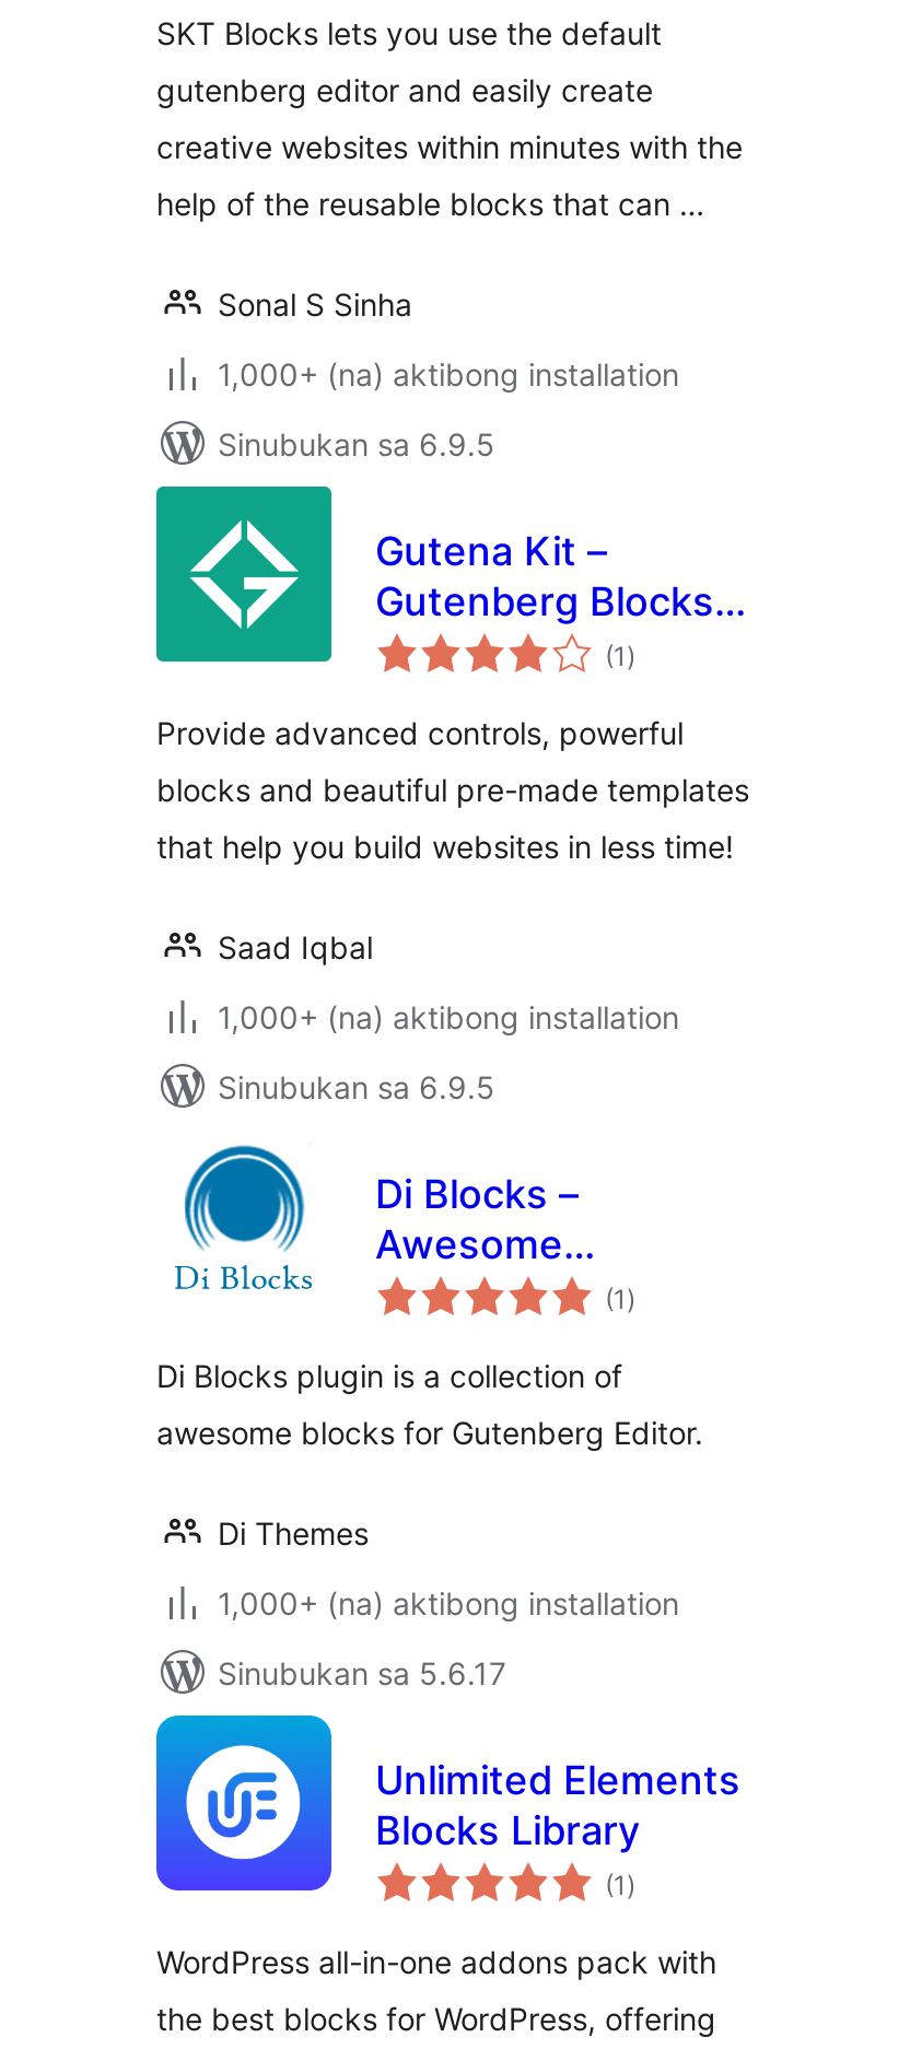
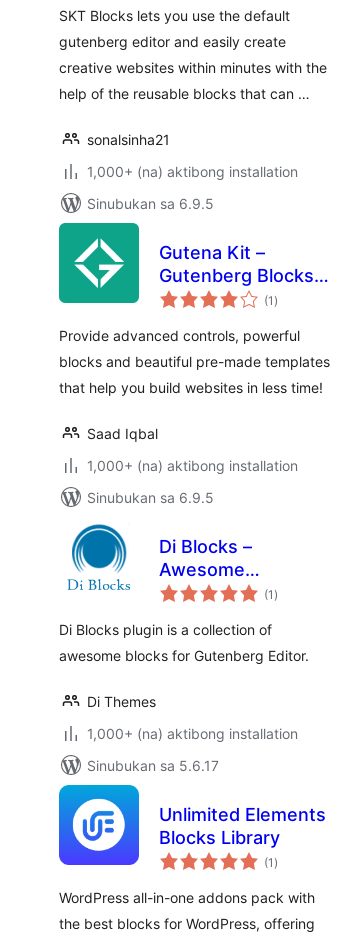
[218,285,412,323] Sonal S Sinha -> [87,131,170,148] sonalsinha21

